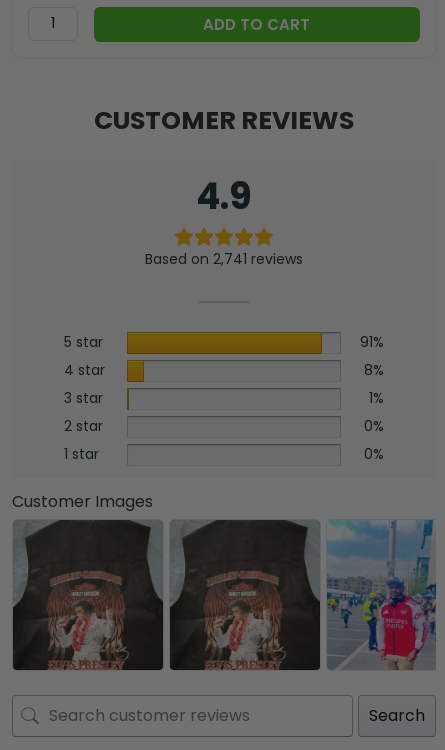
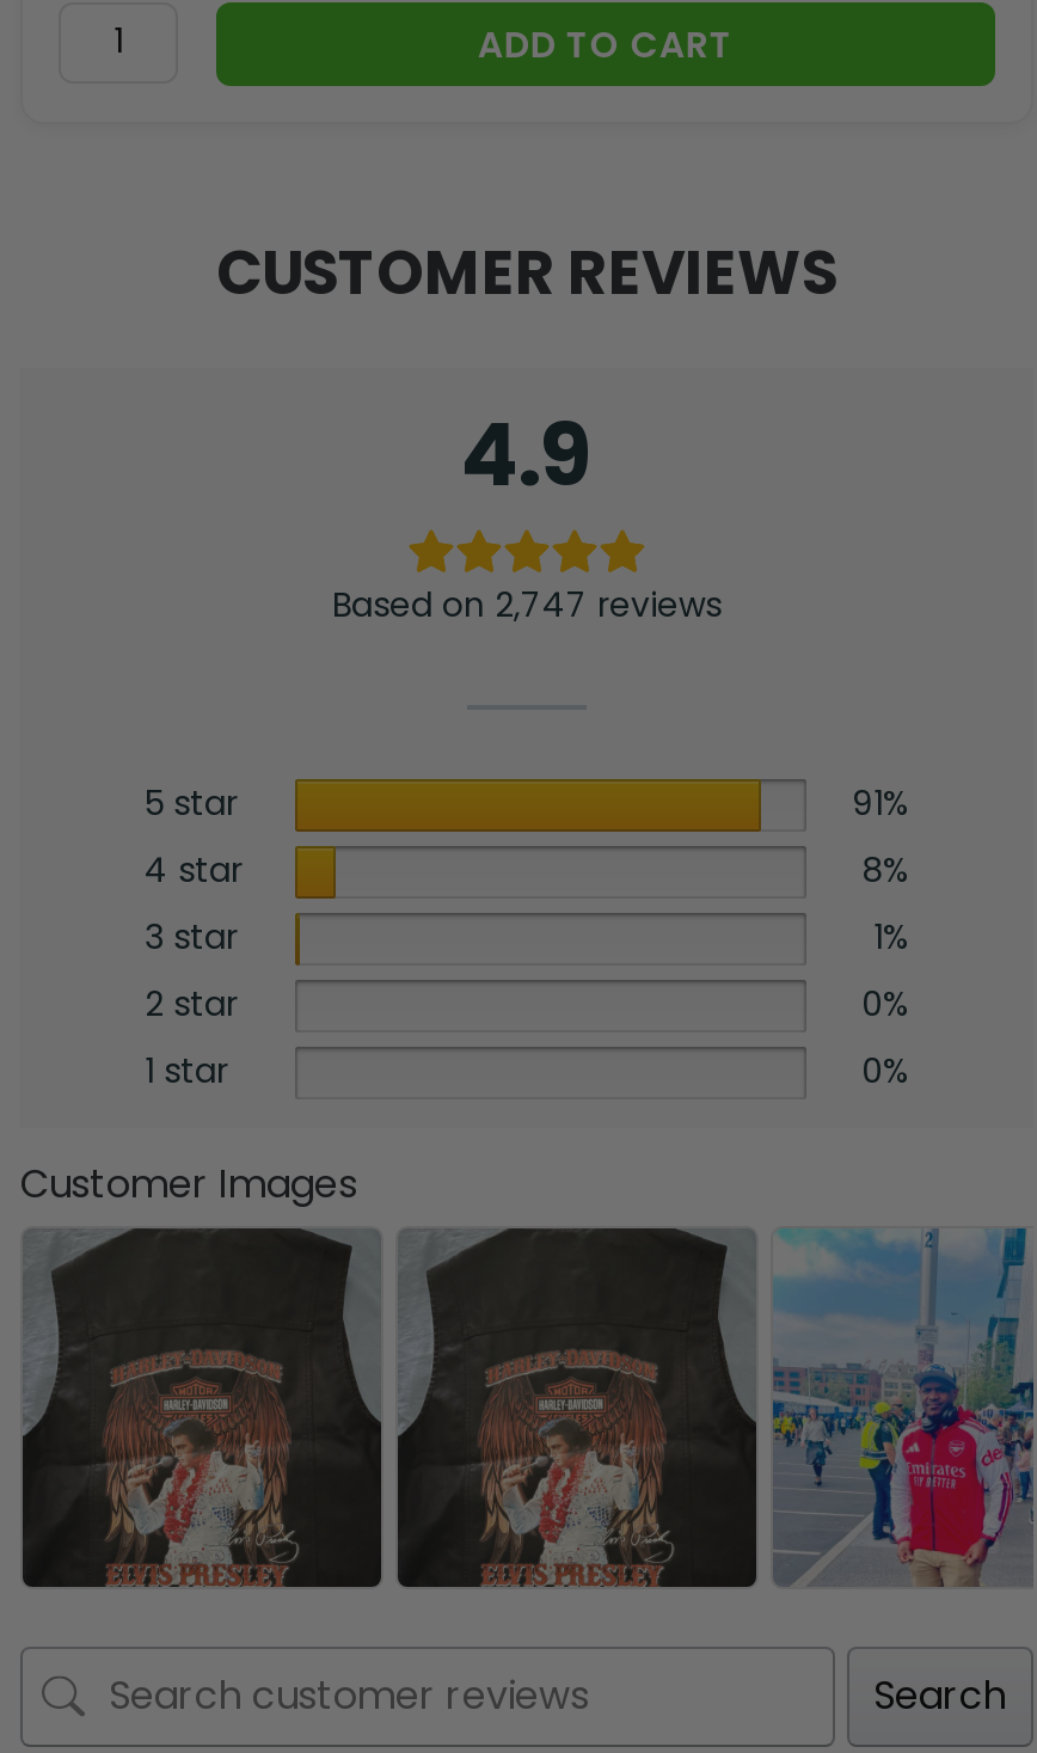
[145,249,303,269] Based on 2,741 reviews -> [332,580,722,628] Based on 2,747 reviews

